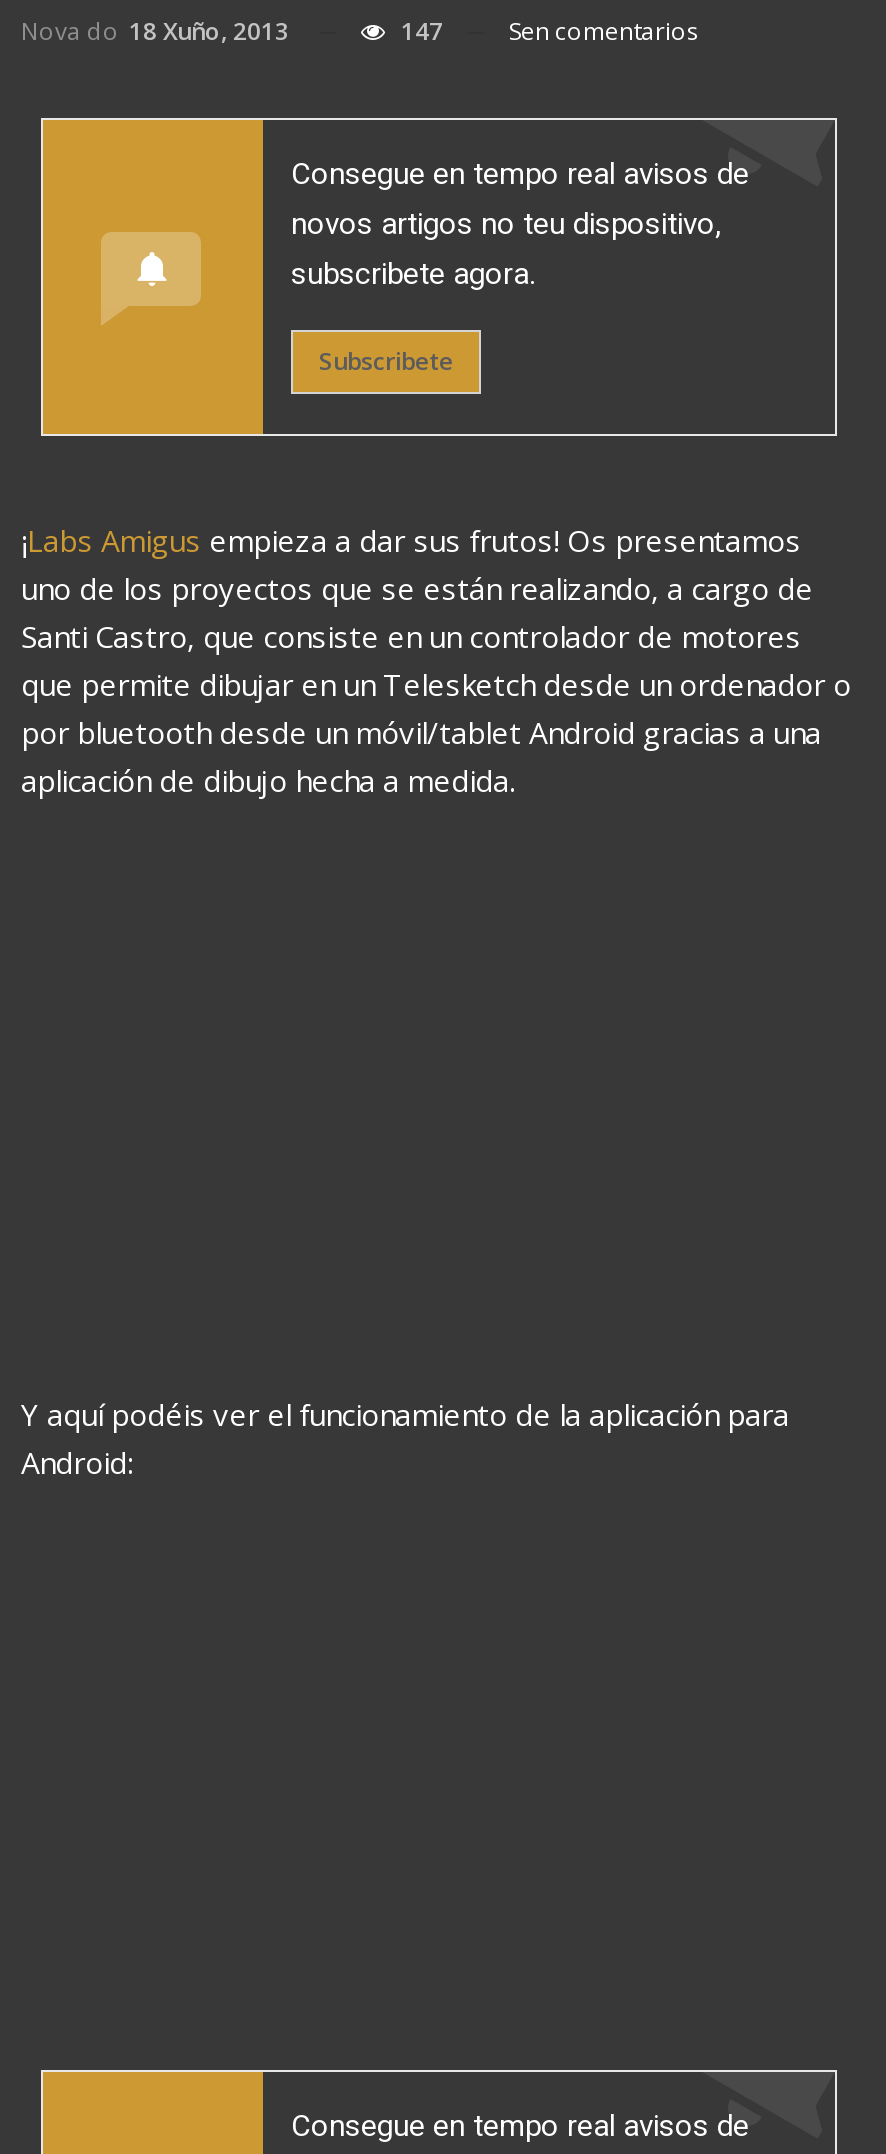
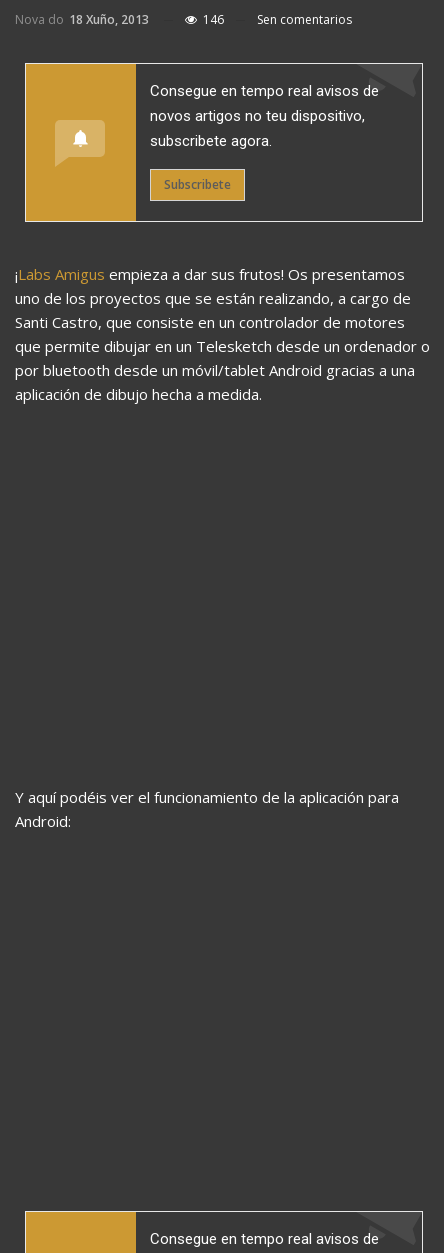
[401,14,699,48] 147 Sen comentarios -> [200,11,352,28] 146 Sen comentarios

